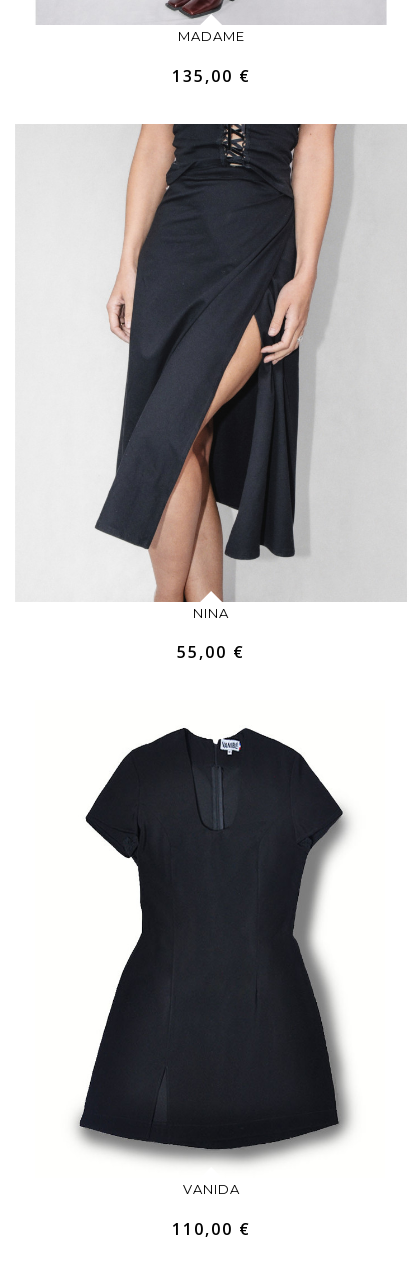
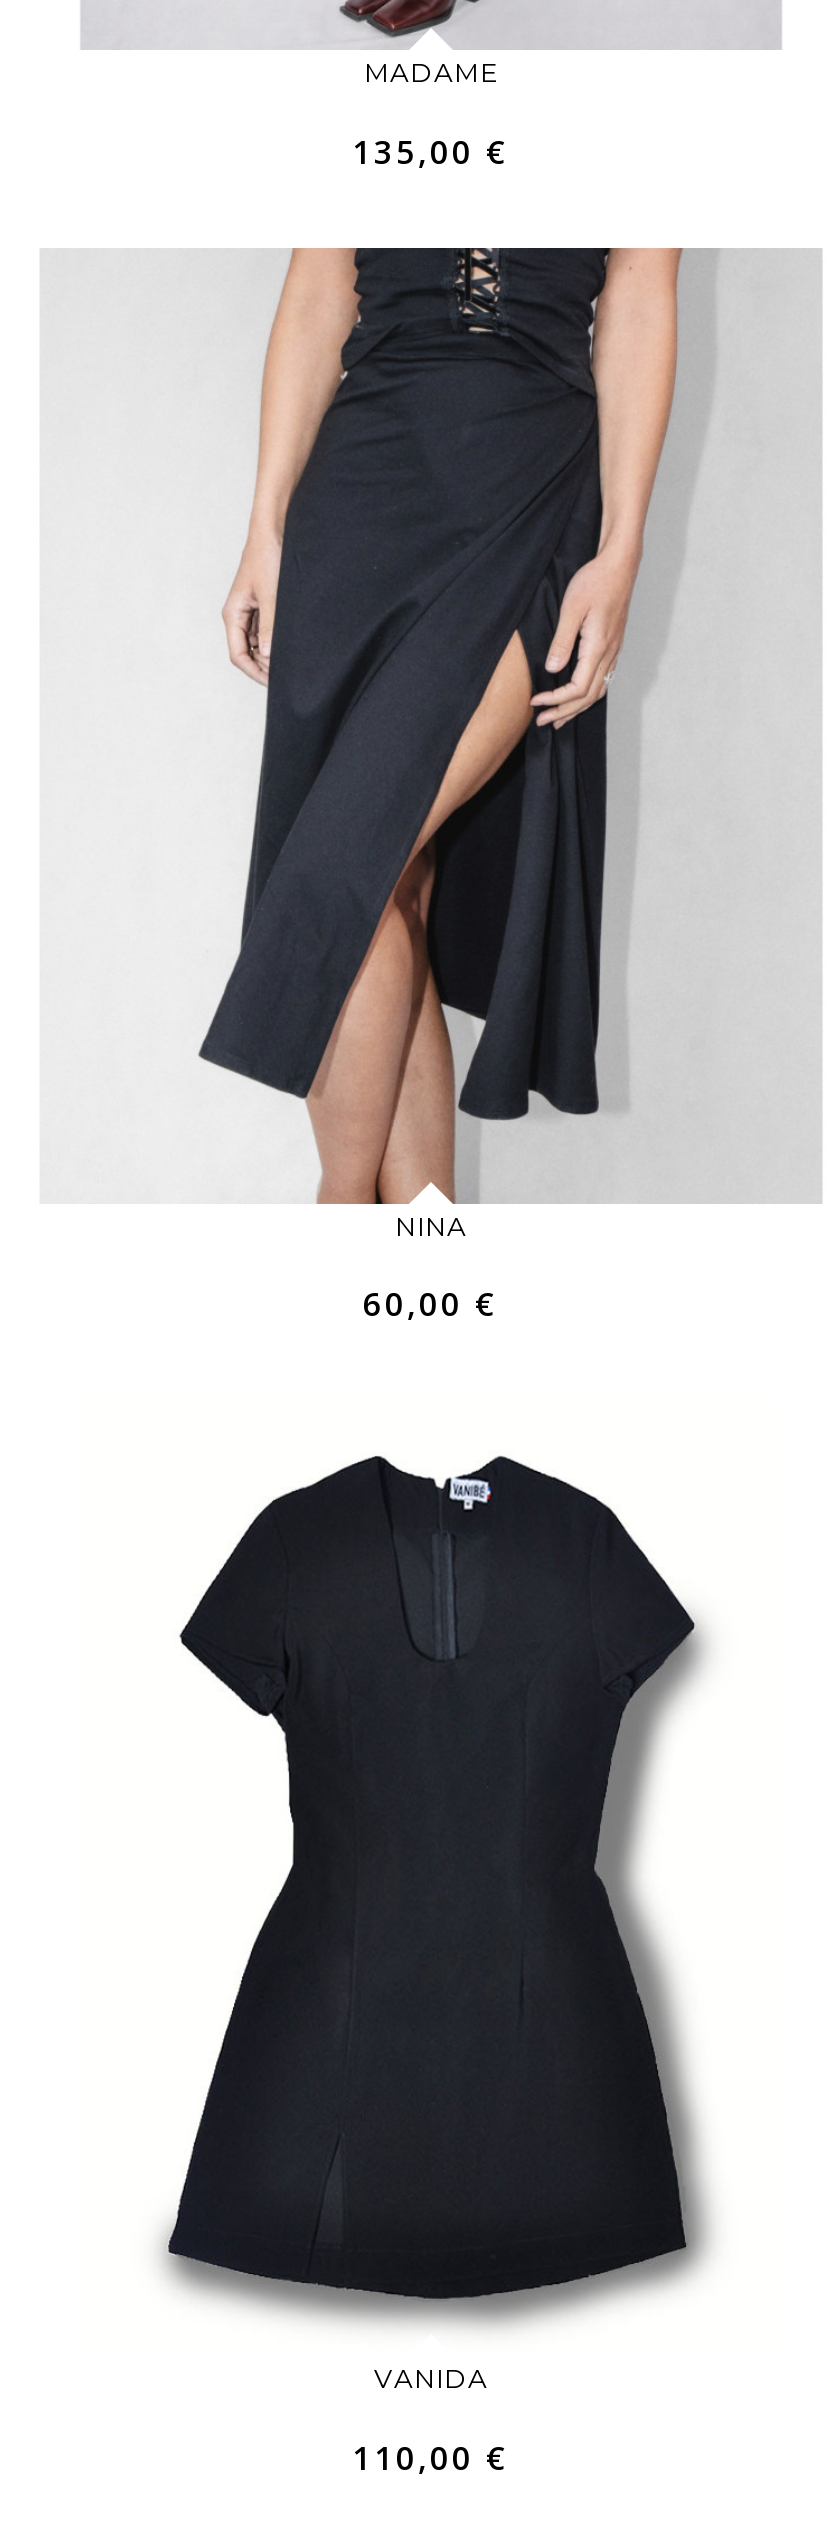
[177,641,245,663] 55,00 € -> [363,1282,499,1326] 60,00 €

